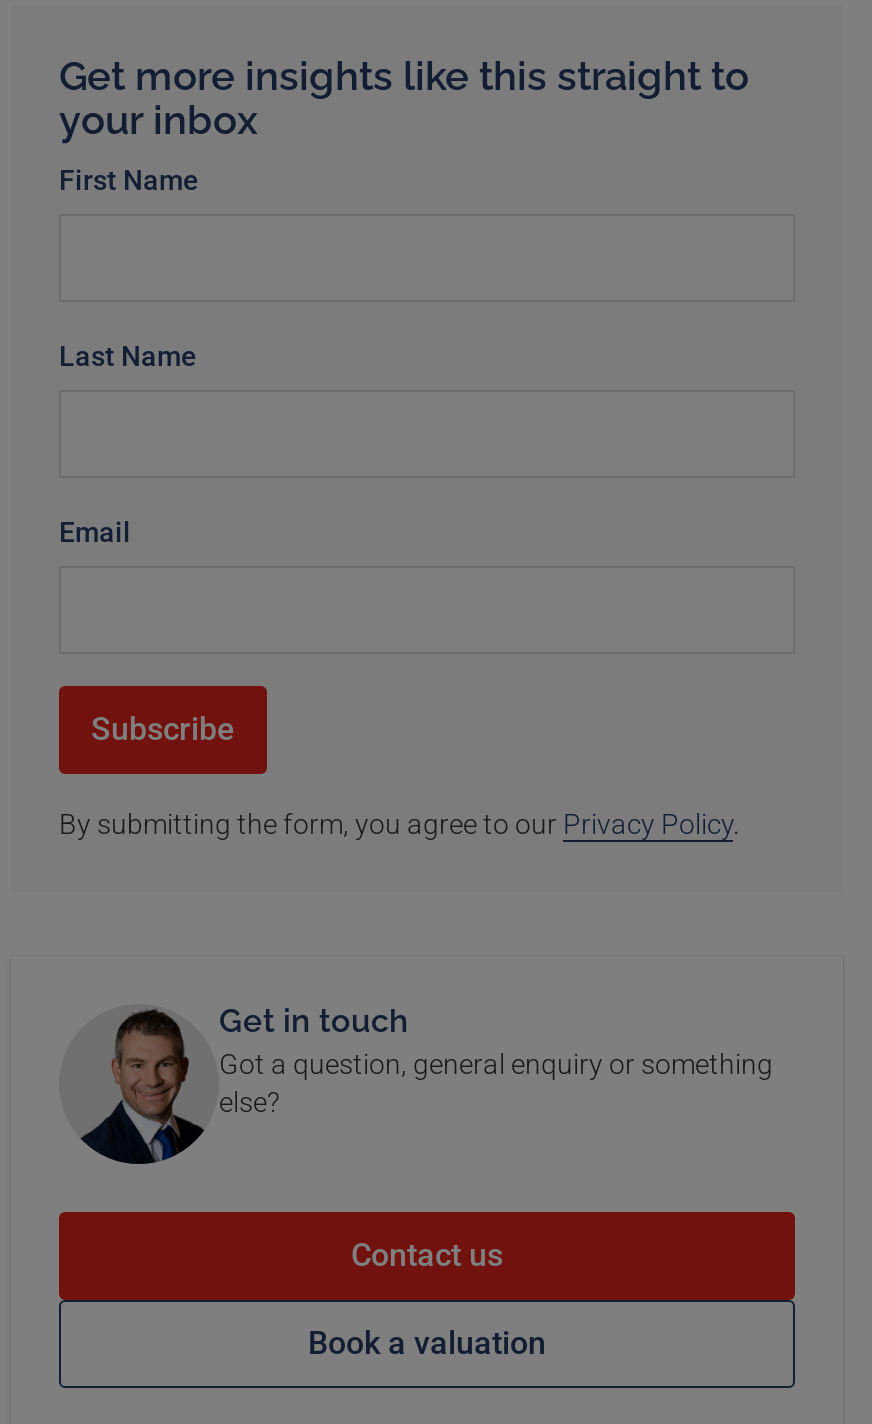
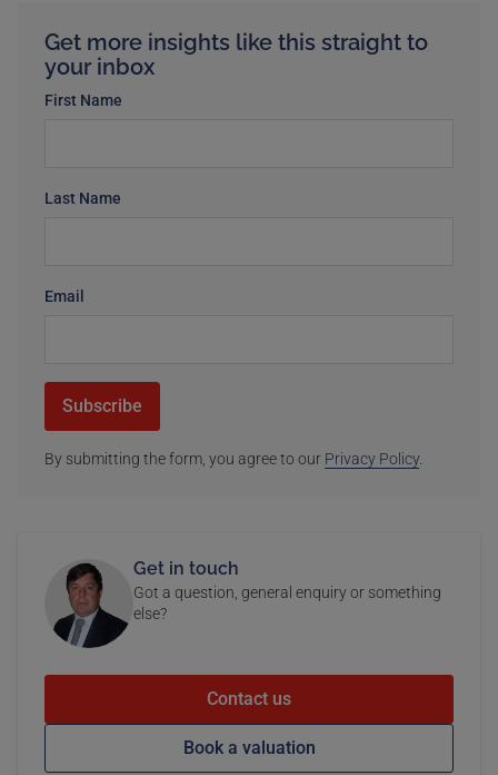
[77,1008,209,1164] [image] -> [52,562,129,648] [image]

